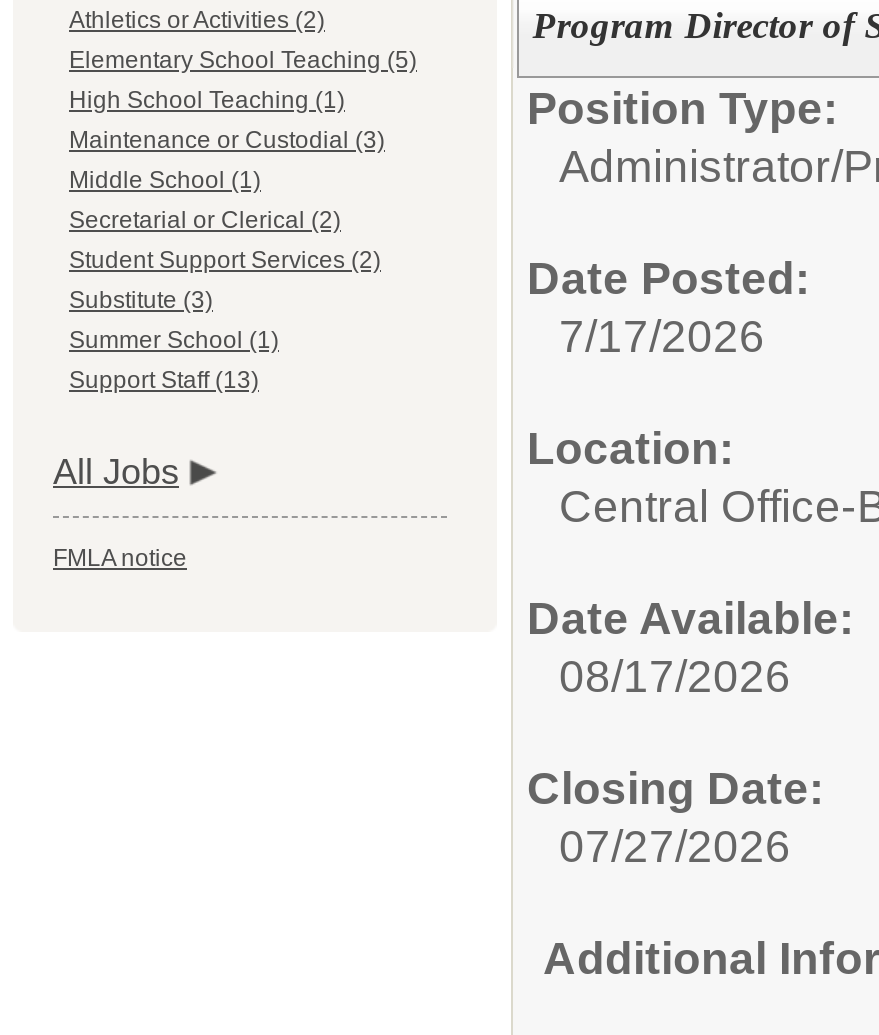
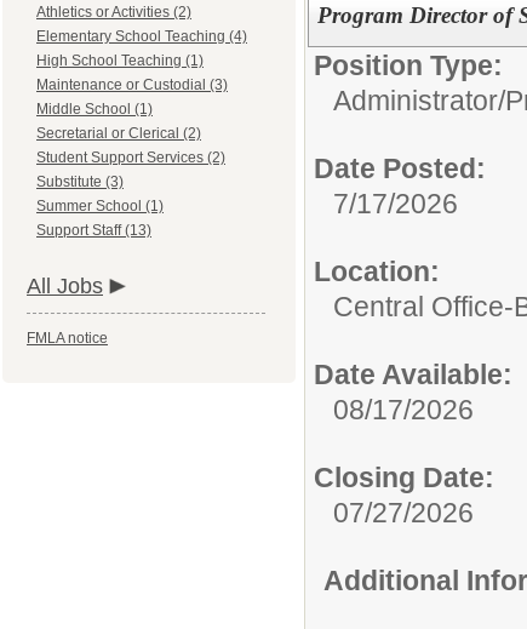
[69,46,417,74] Elementary School Teaching (5) -> [36,28,247,45] Elementary School Teaching (4)

